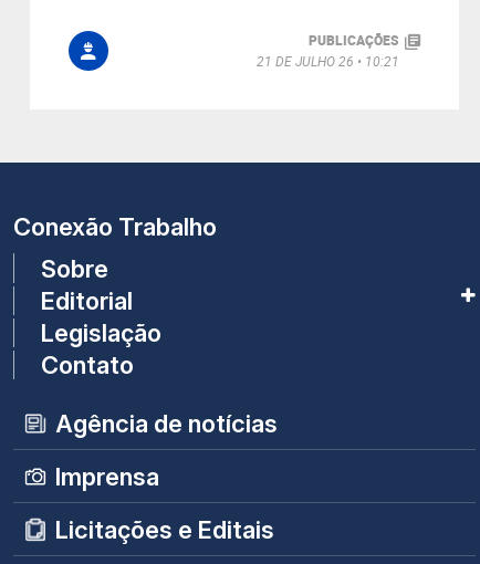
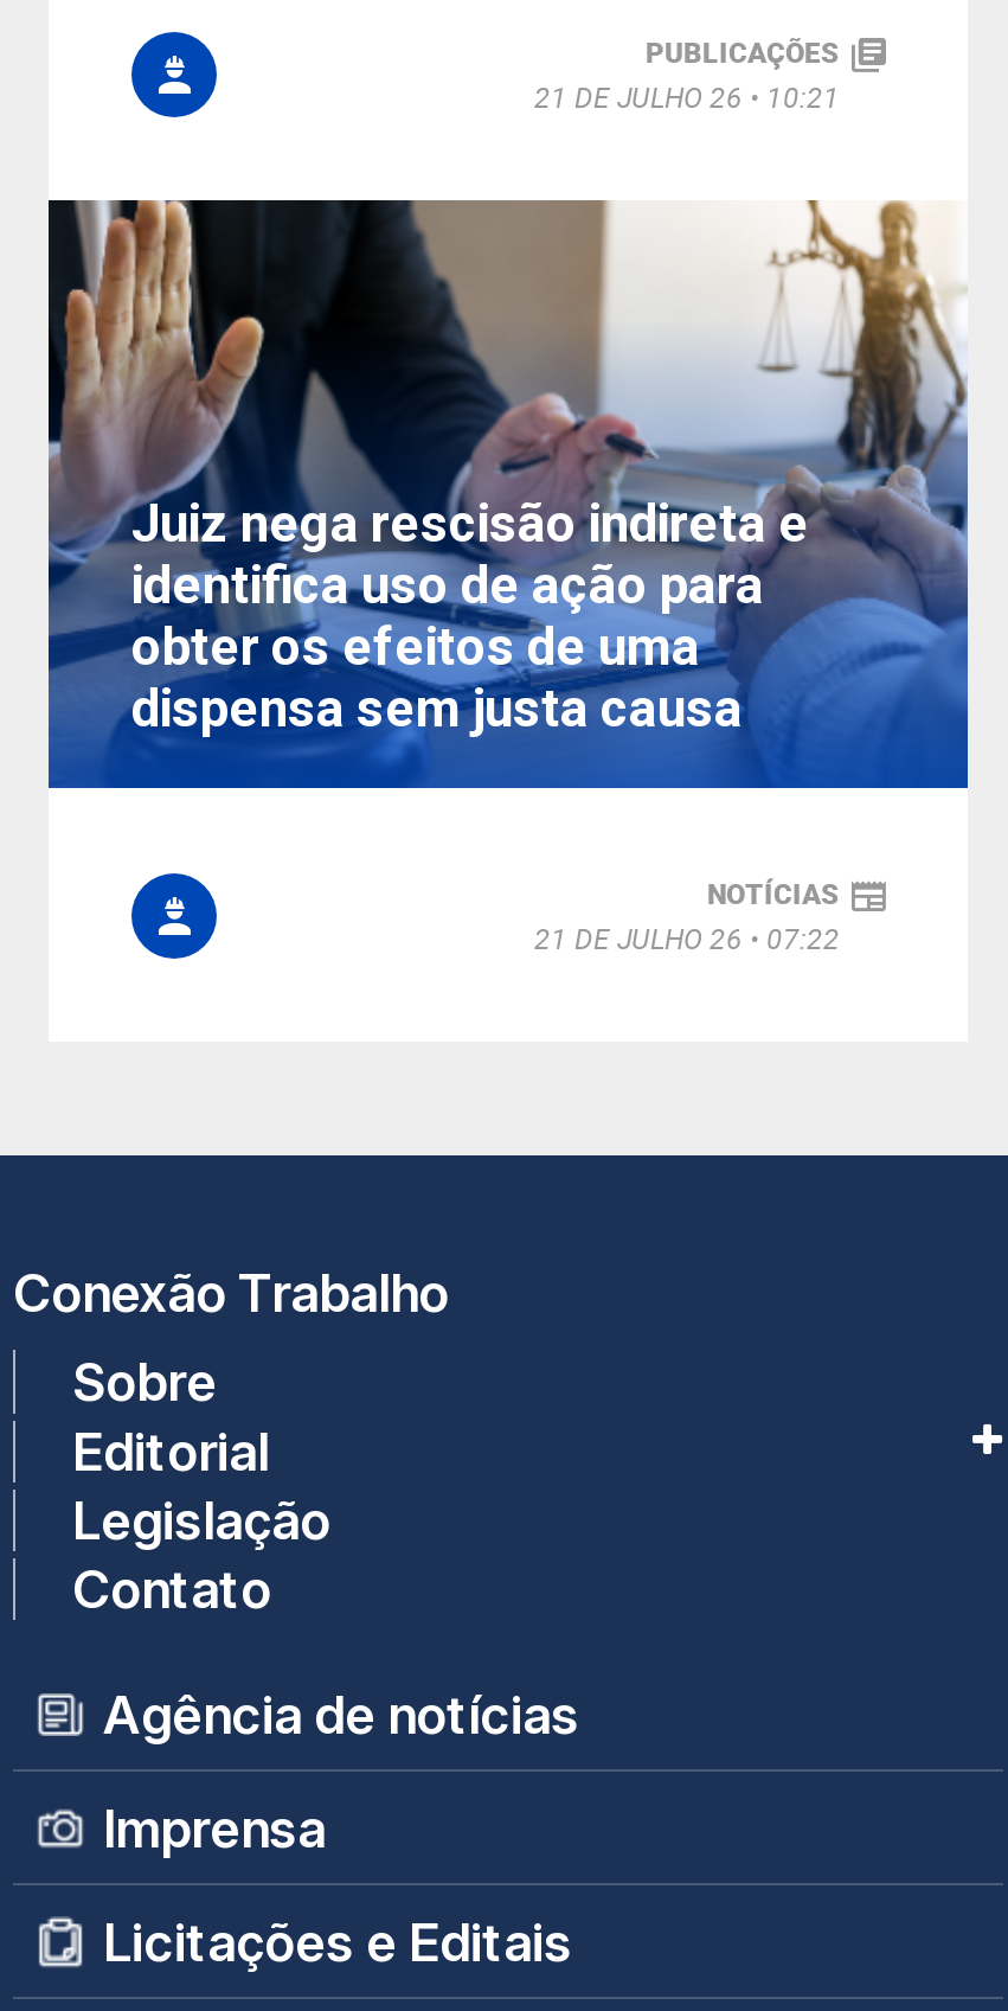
none -> [46,198,970,957] [image] | Juiz nega rescisão indireta e | identifica uso de ação para | obter os efeitos de uma | dispensa sem justa causa | NOTÍCIAS | 21 DE JULHO 26 | 07:22

